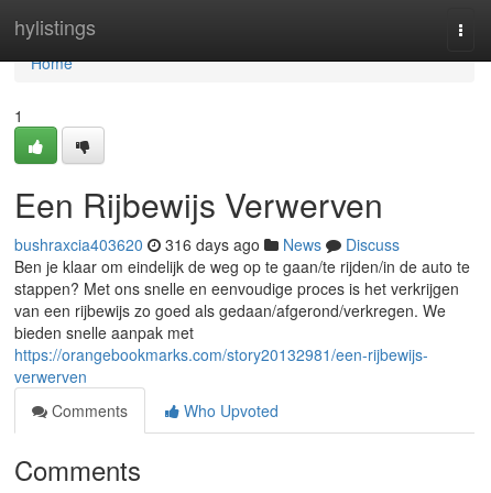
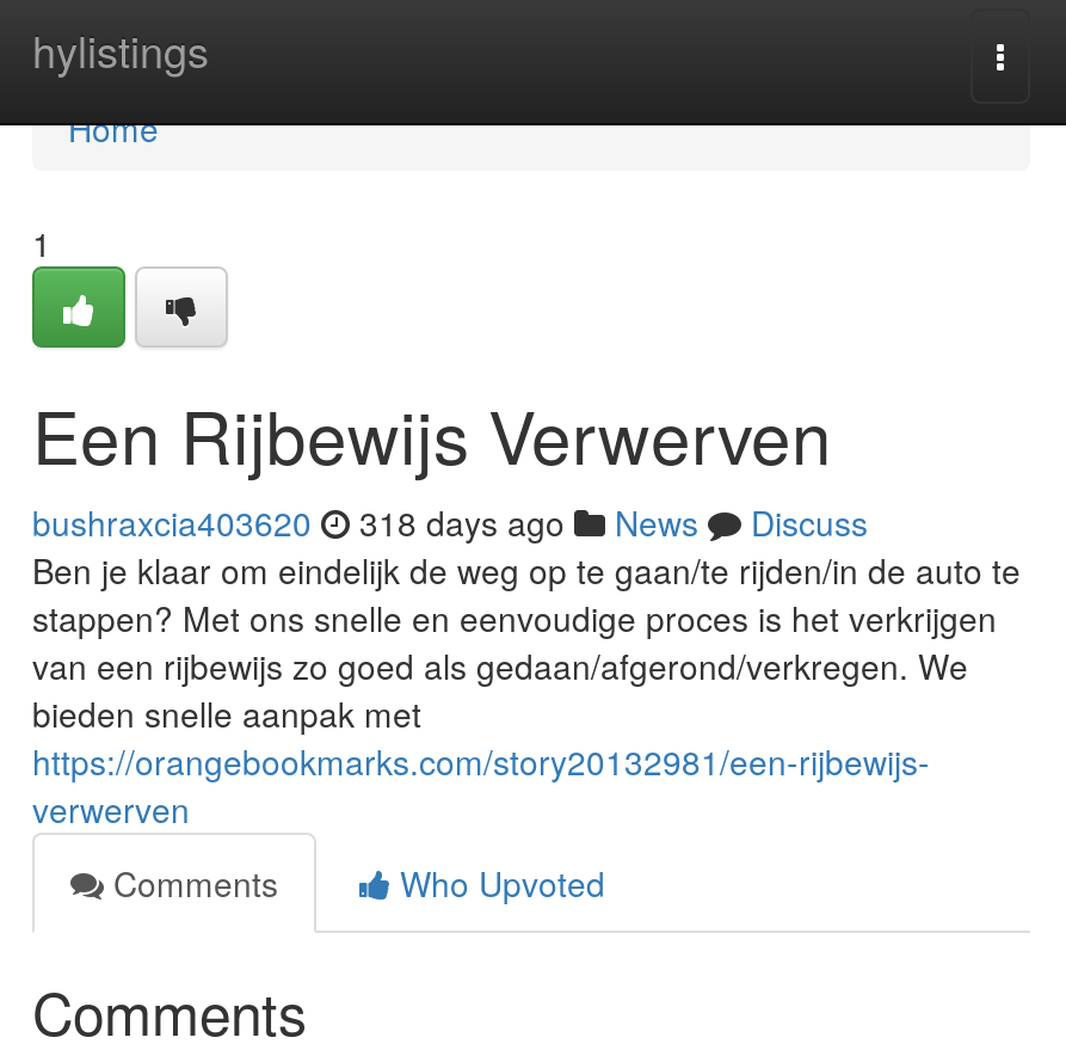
[14,233,400,255] bushraxcia403620 316 days ago News Discuss -> [32,498,868,546] bushraxcia403620 318 days ago News Discuss

